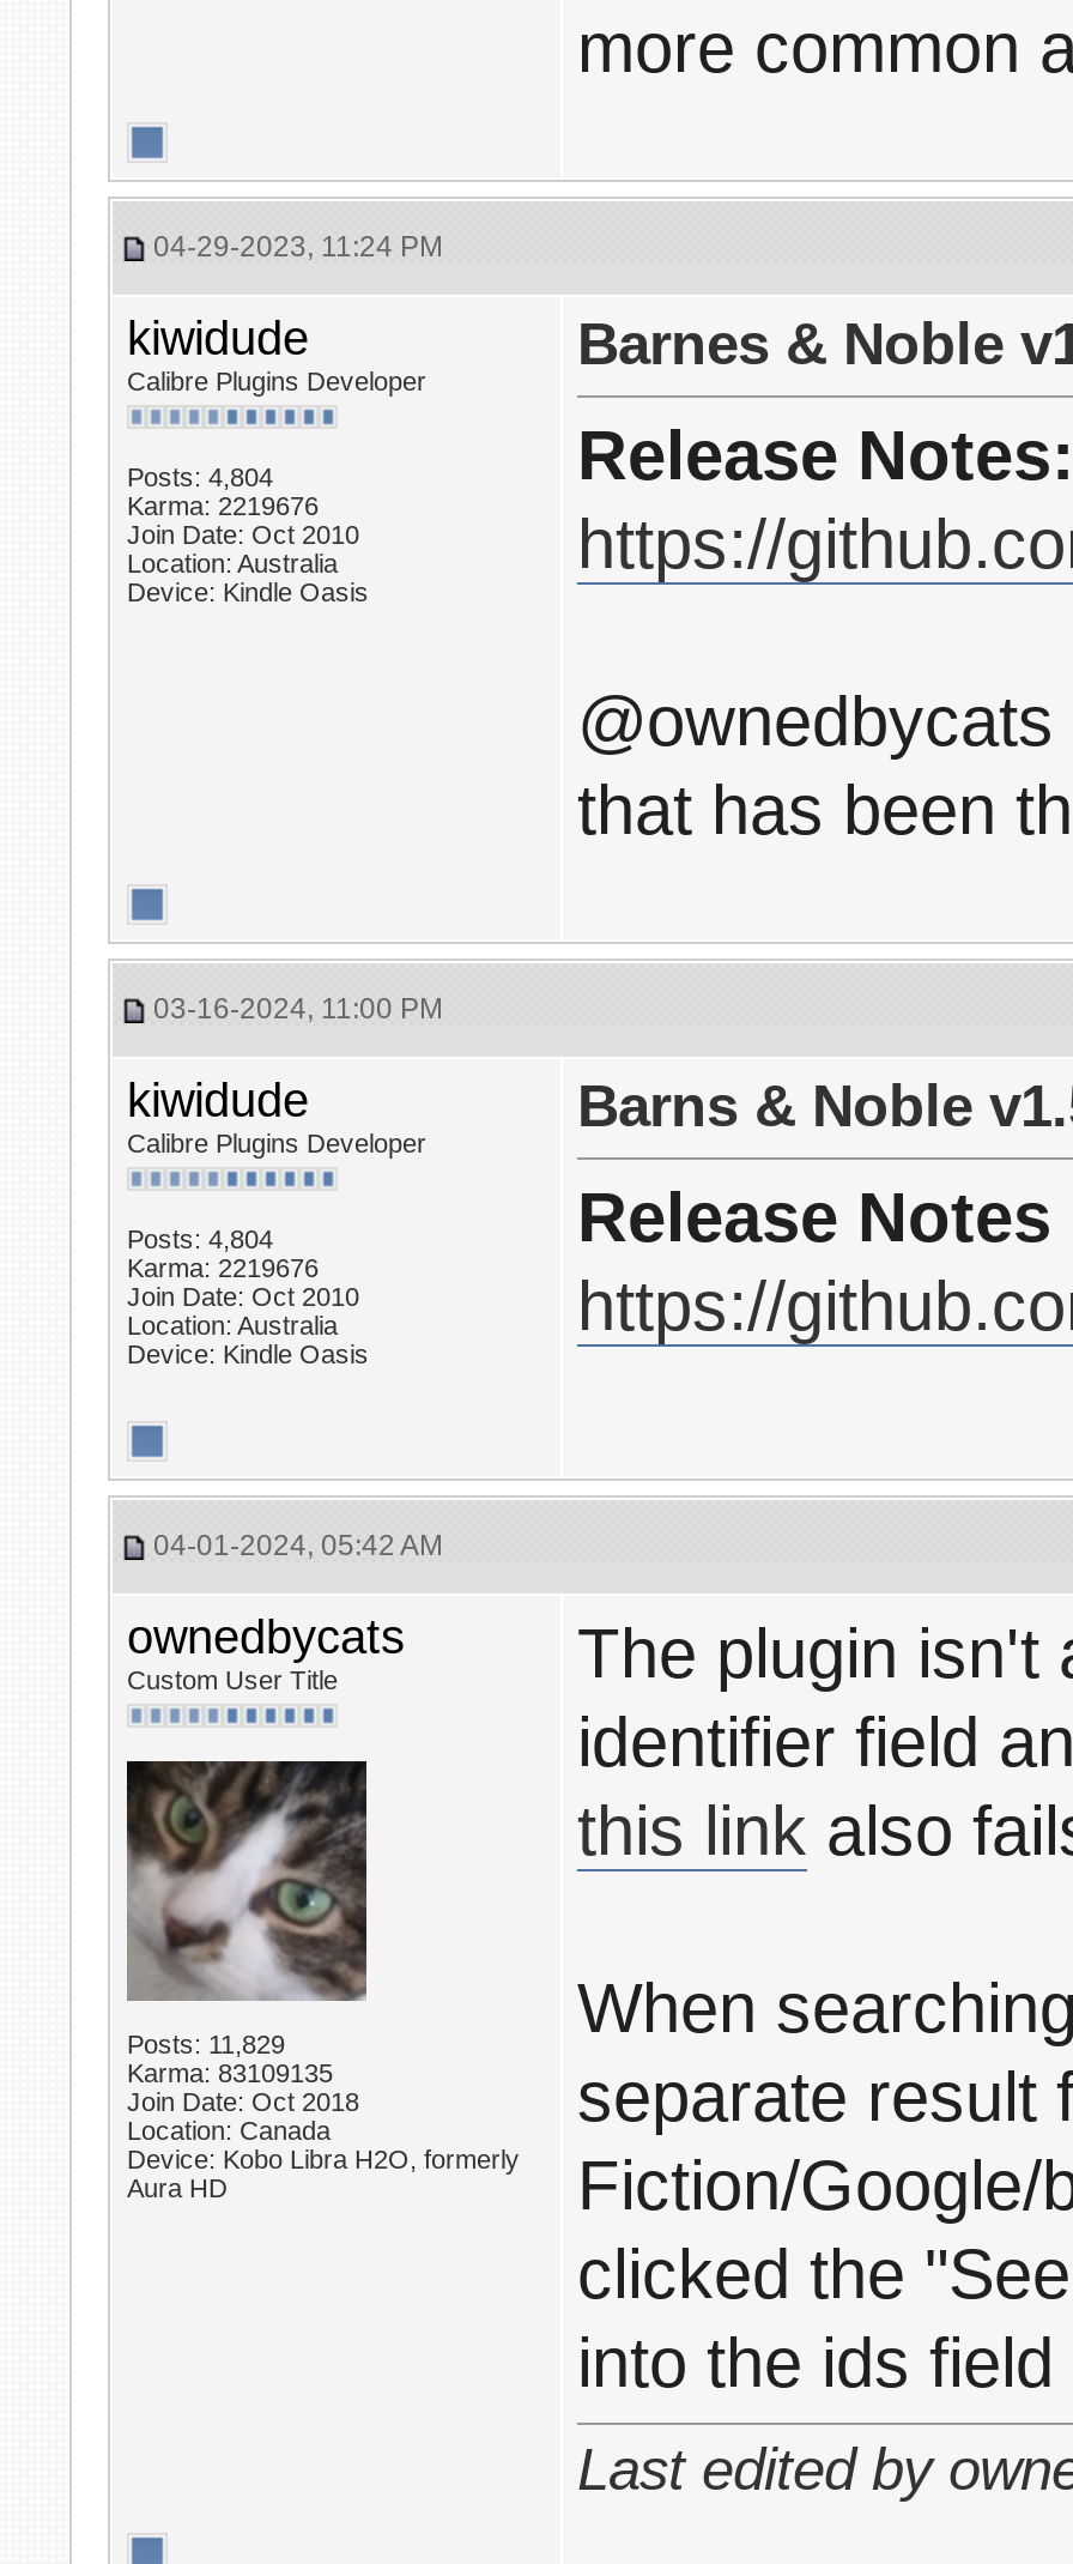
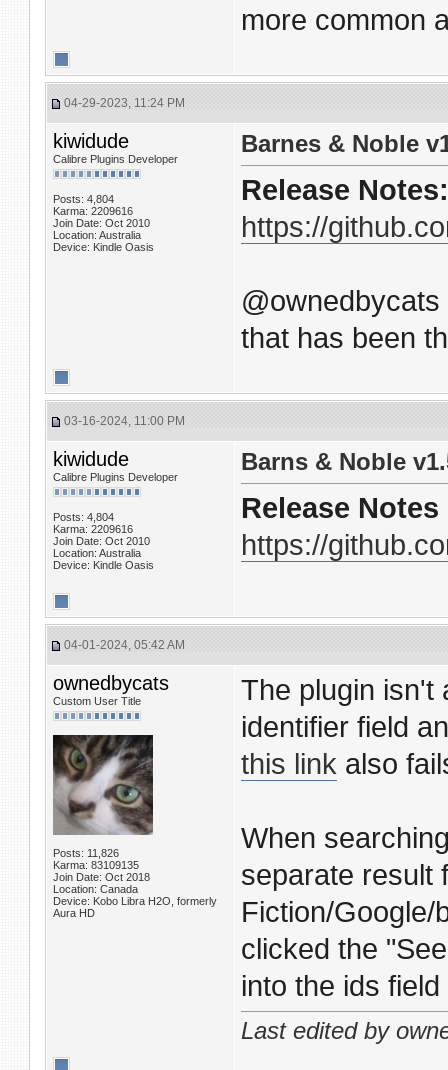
[127,491,319,520] Karma: 2219676 -> [53,205,133,217] Karma: 2209616
[127,1253,319,1282] Karma: 2219676 -> [53,523,133,535] Karma: 2209616
[127,2030,285,2058] Posts: 11,829 -> [53,847,119,859] Posts: 11,826

